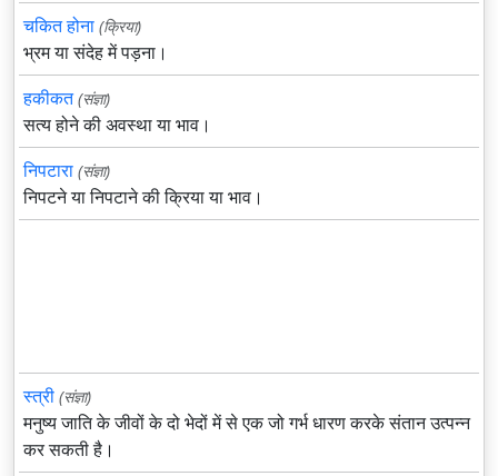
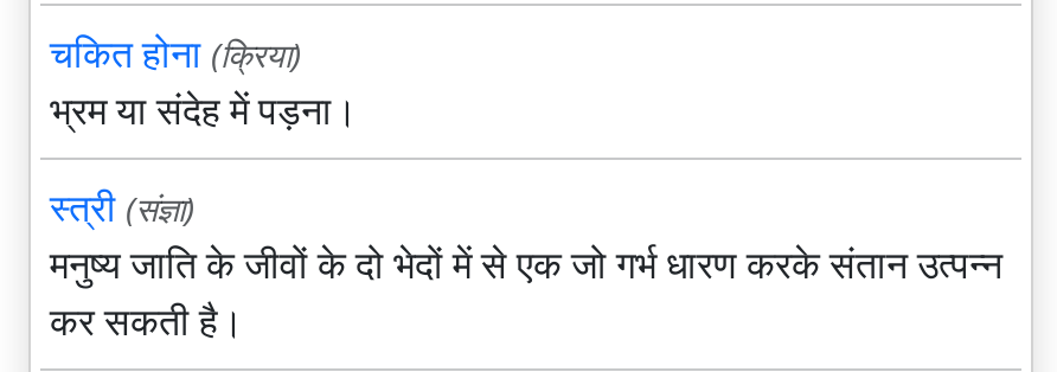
[23,86,263,210] हकीकत (संज्ञा) | सत्य होने की अवस्था या भाव। | निपटारा (संज्ञा) | निपटने या निपटाने की क्रिया या भाव। -> none

